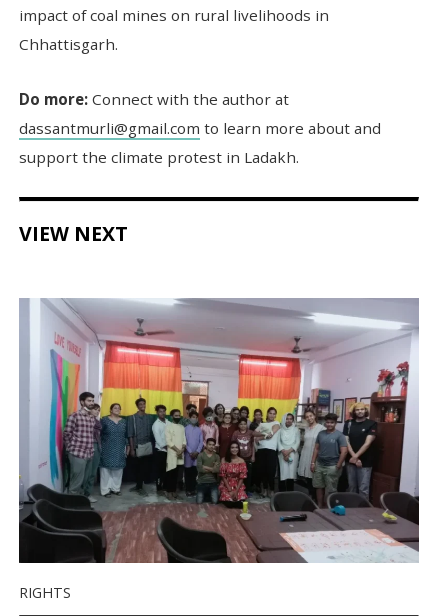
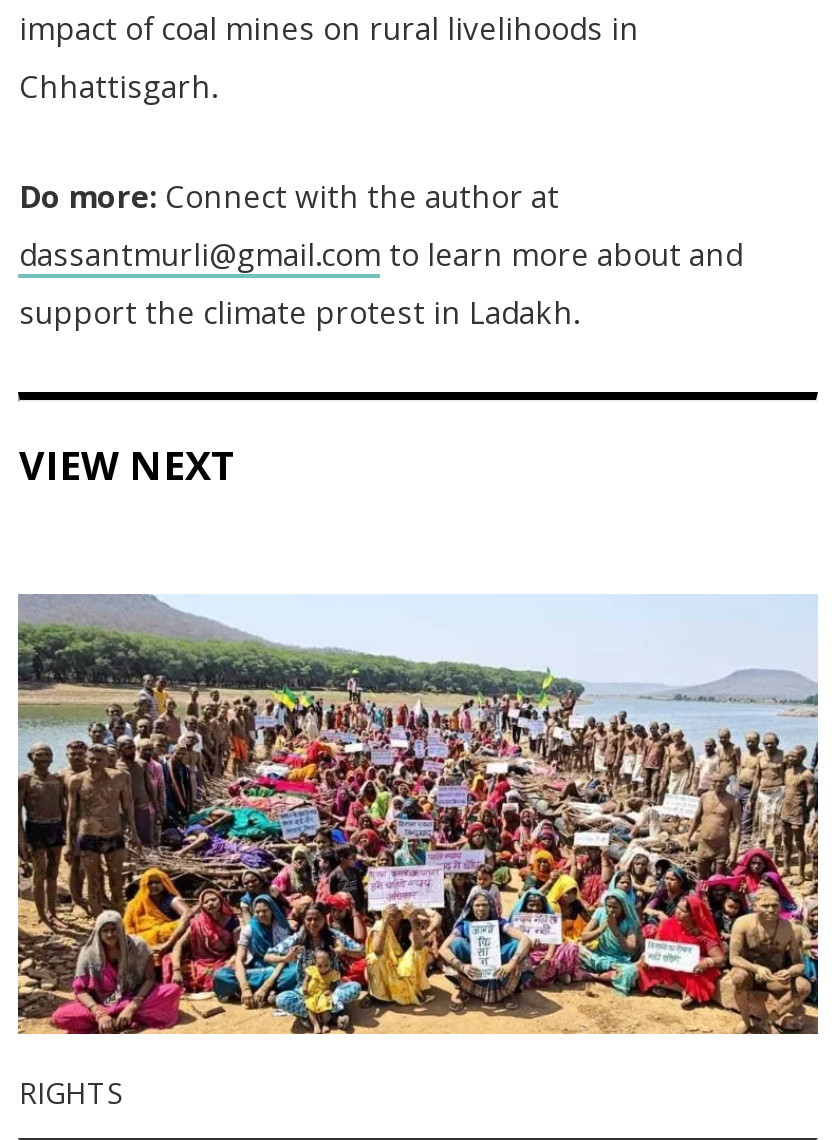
[18,298,419,564] [image] -> [16,594,820,1036] [image]

